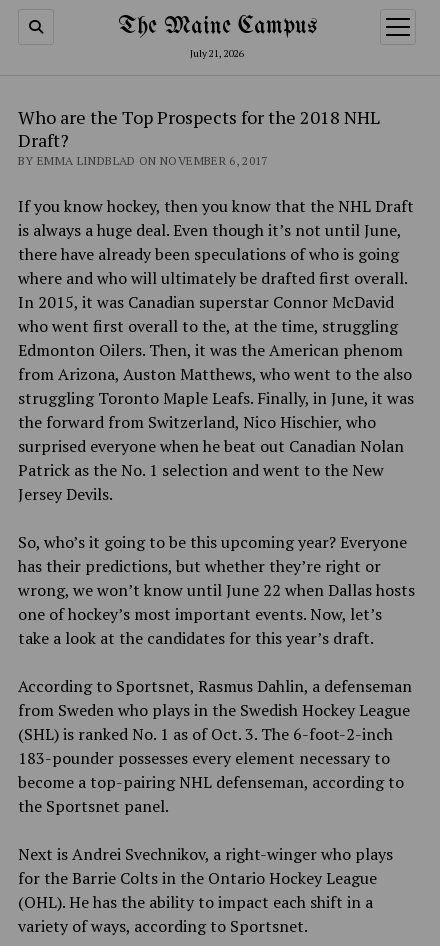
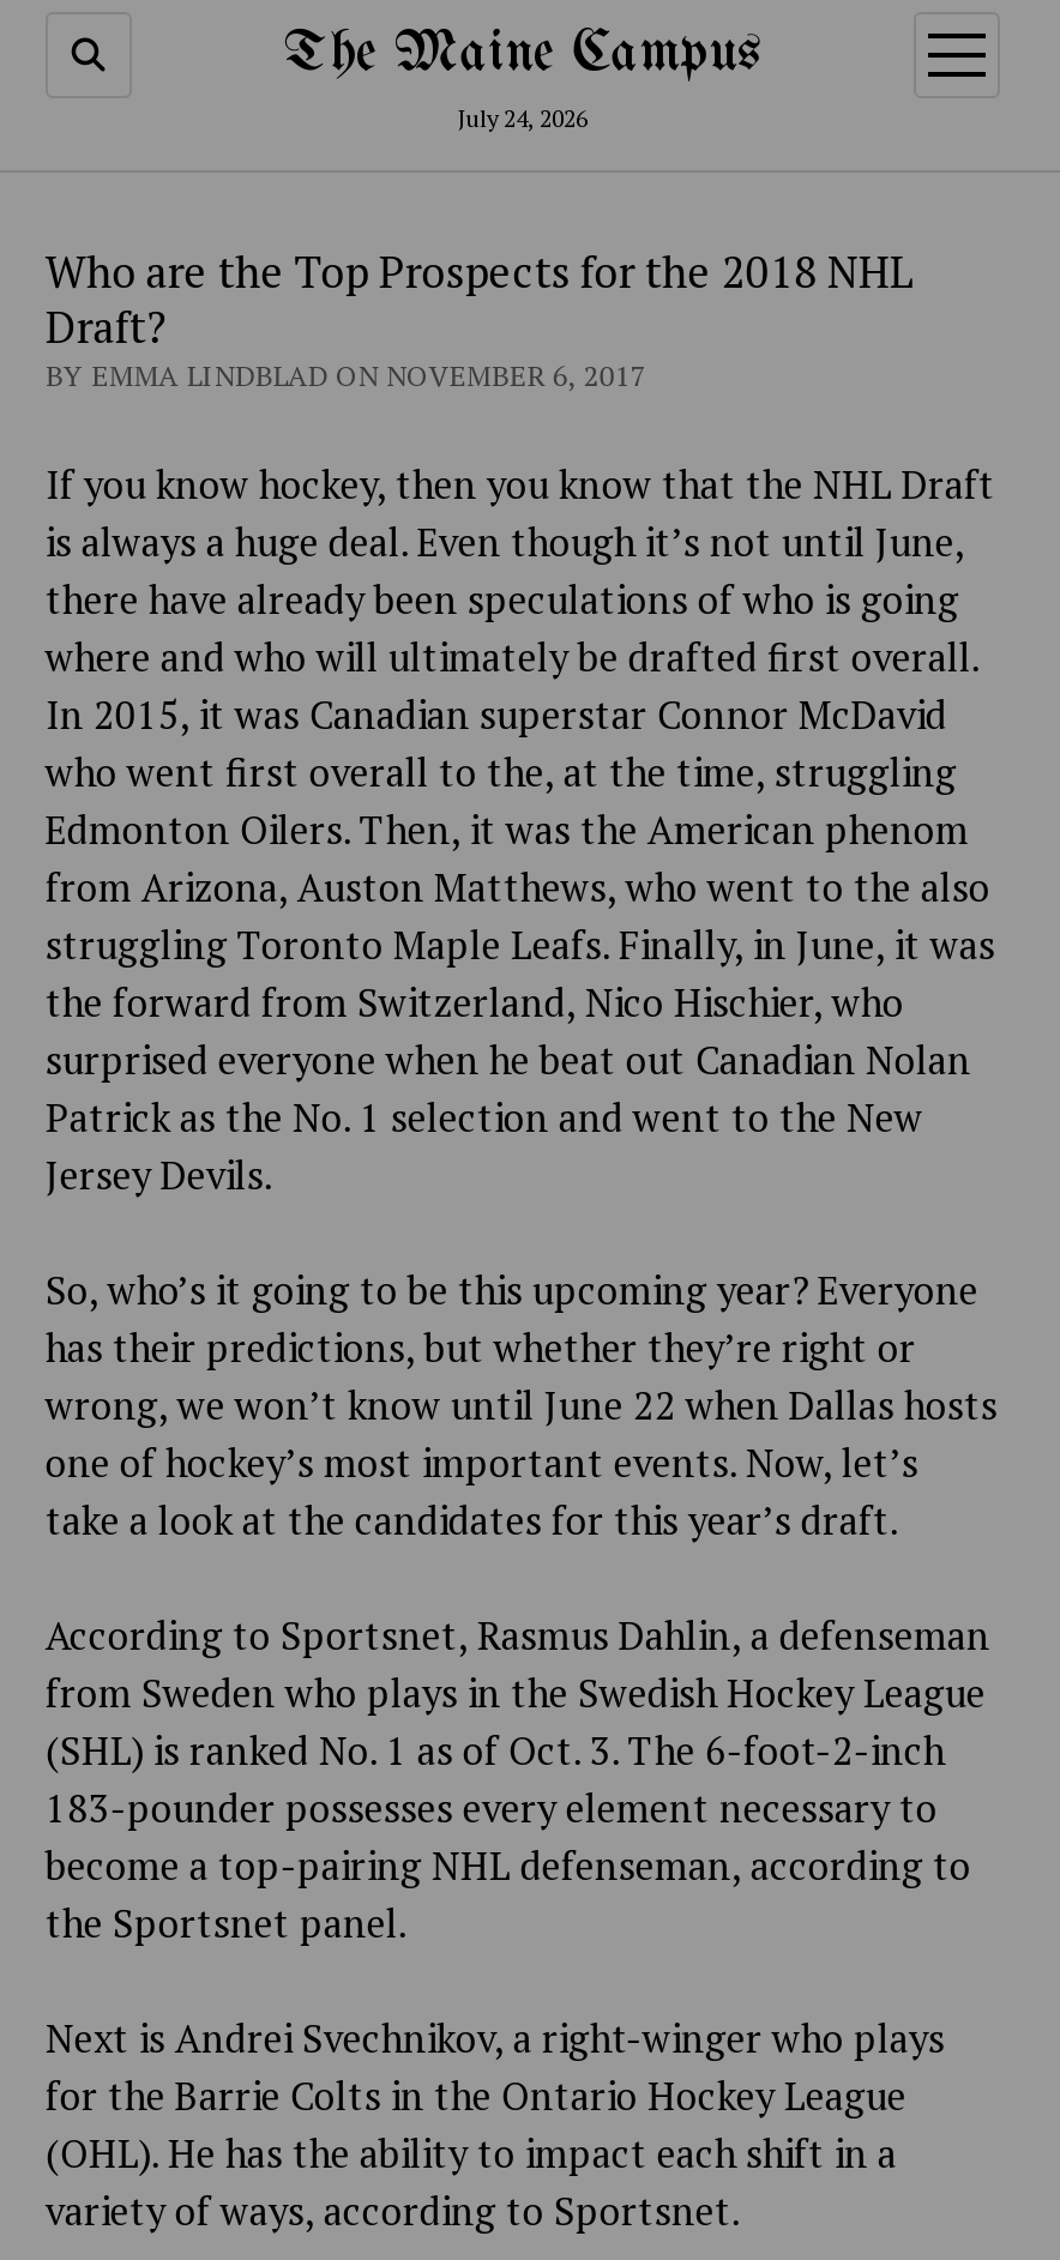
[190,47,244,60] July 21, 2026 -> [458,103,588,134] July 24, 2026

